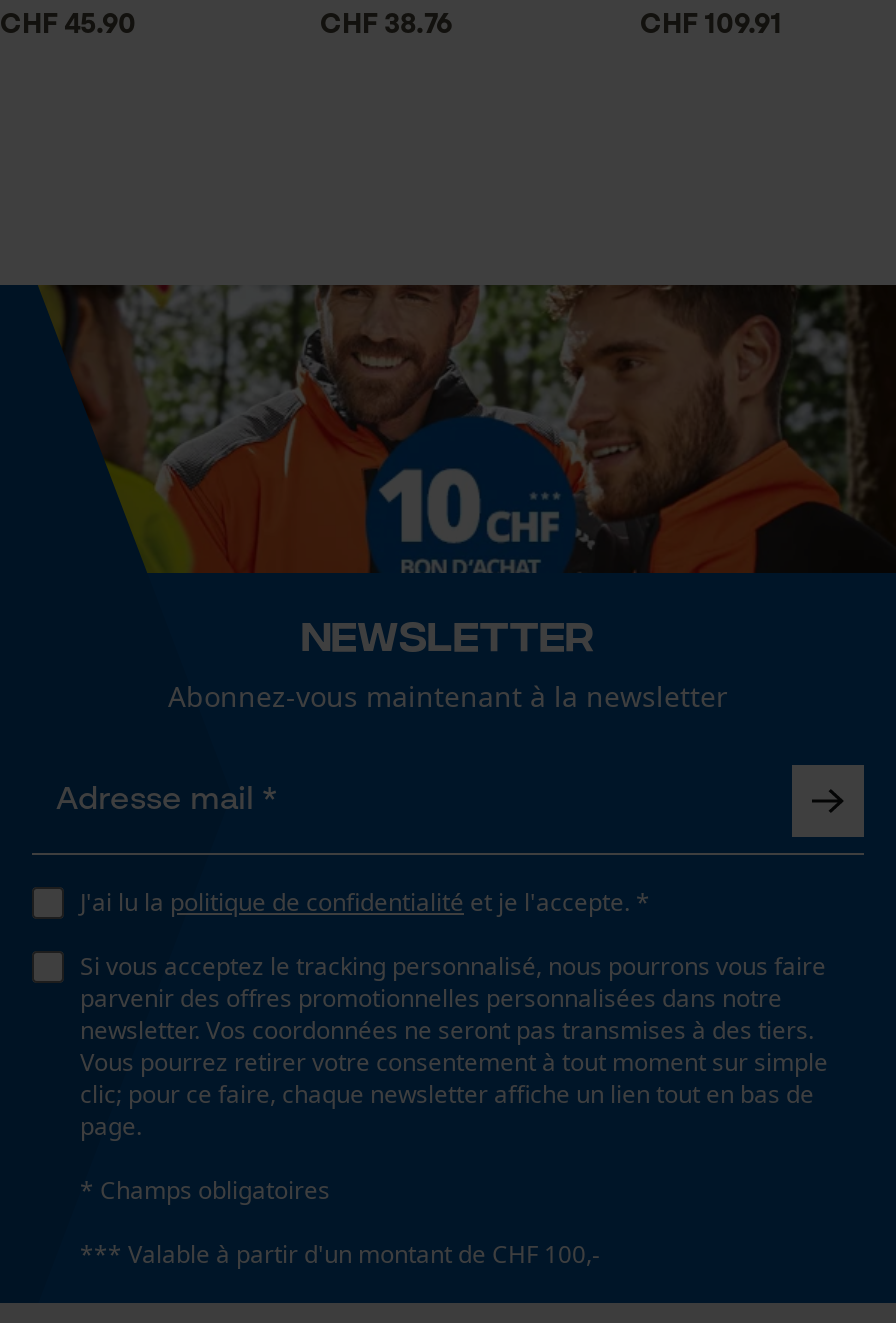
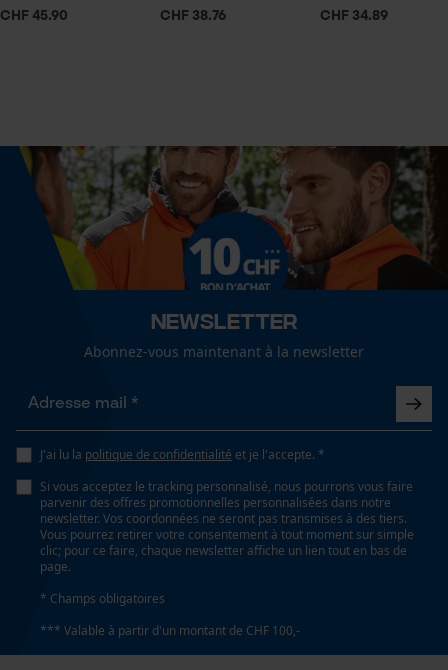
[640,11,782,39] CHF 109.91 -> [320,9,388,23] CHF 34.89

